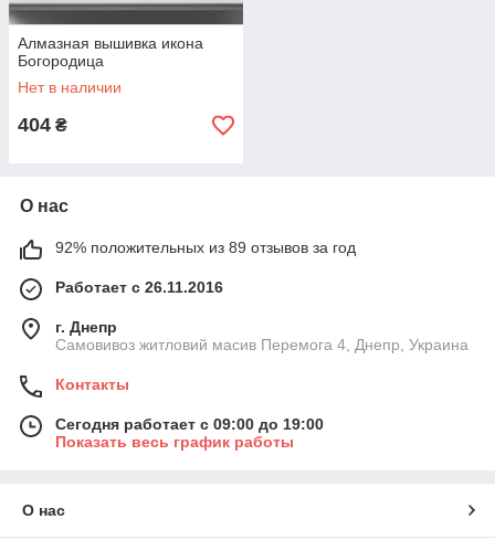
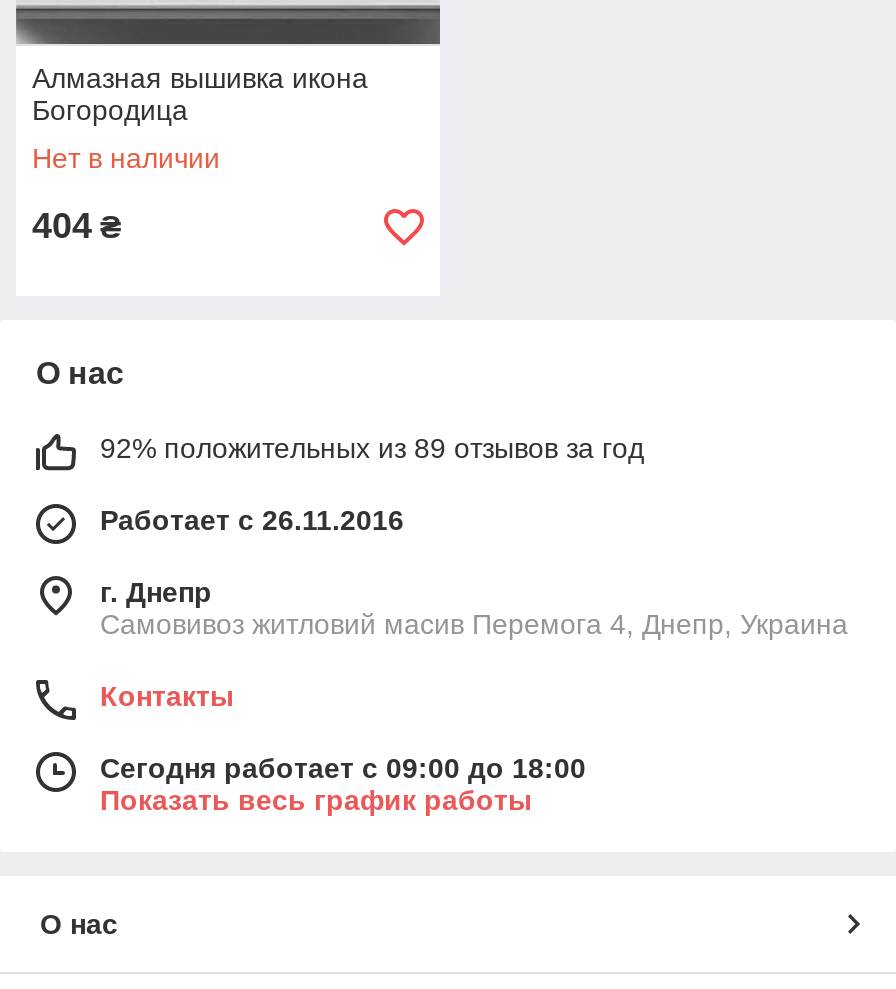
[55,415,324,433] Сегодня работает с 09:00 до 19:00 -> [100,752,586,784] Сегодня работает с 09:00 до 18:00

